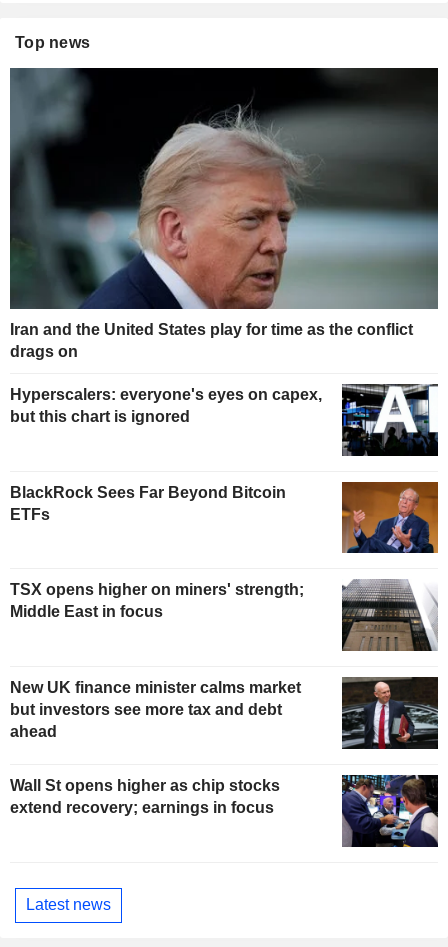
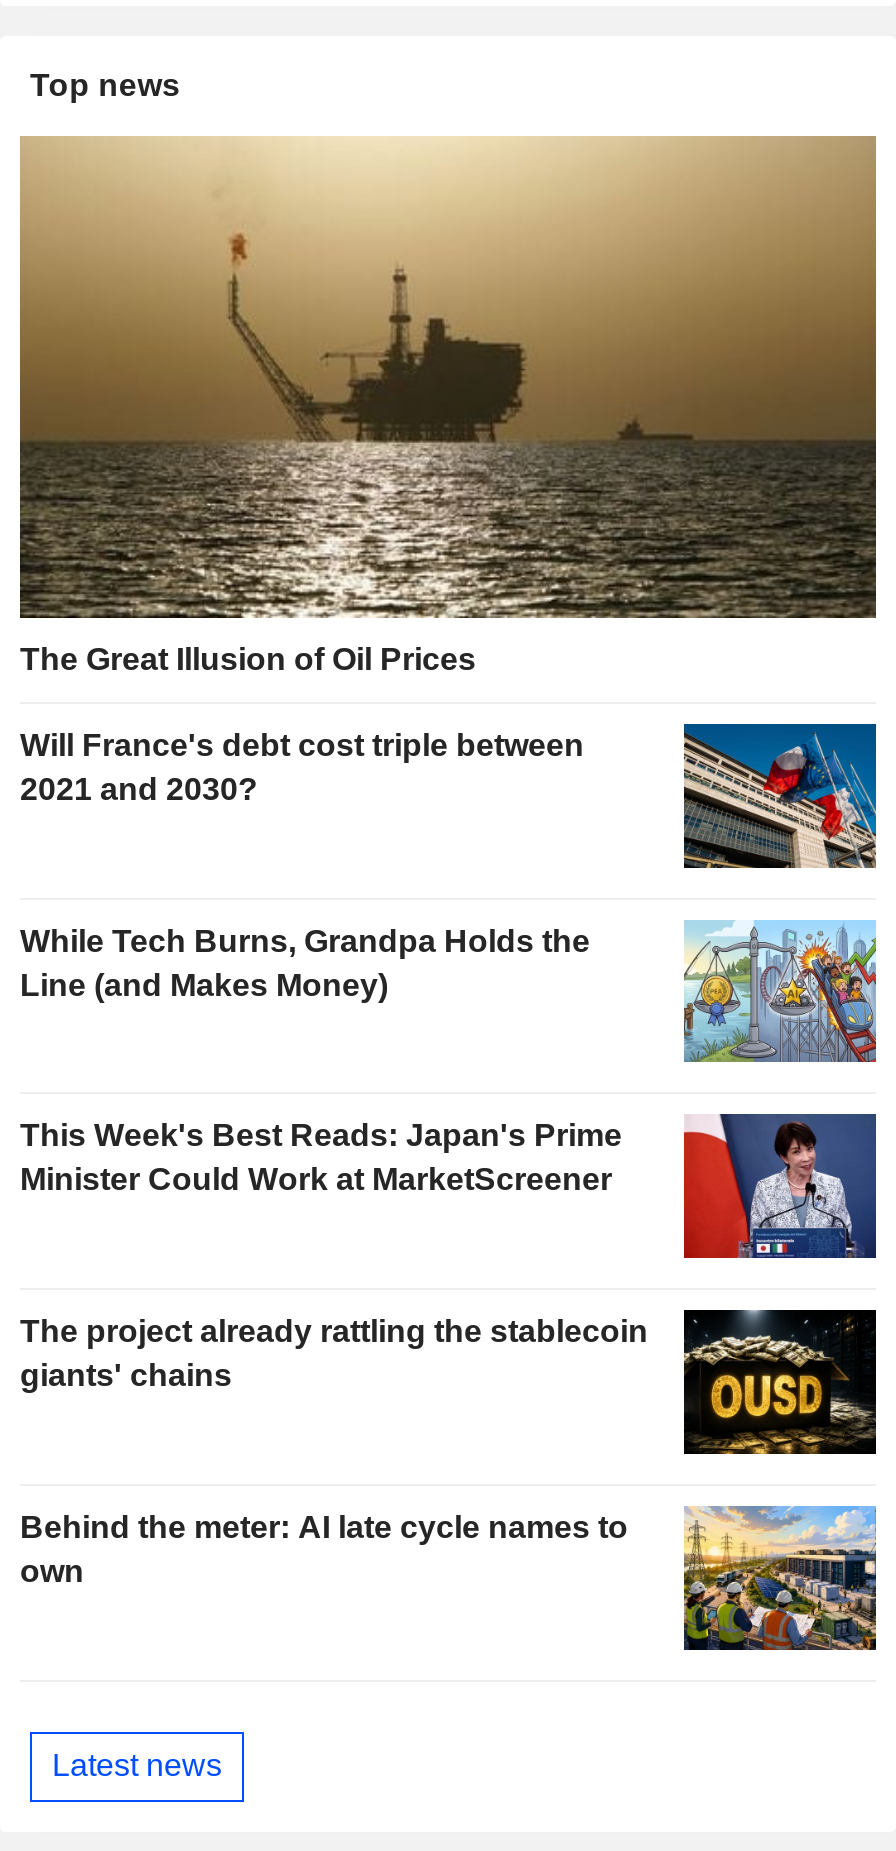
[9,67,439,360] [image] | Iran and the United States play for time as the conflict | drags on -> [18,134,878,675] [image] | The Great Illusion of Oil Prices
[10,386,322,425] Hyperscalers: everyone's eyes on capex, | but this chart is ignored -> [20,727,584,805] Will France's debt cost triple between | 2021 and 2030?
[342,383,439,457] [image] -> [682,722,878,870] [image]
[10,483,286,522] BlackRock Sees Far Beyond Bitcoin | ETFs -> [20,923,590,1001] While Tech Burns, Grandpa Holds the | Line (and Makes Money)
[341,481,439,554] [image] -> [684,920,878,1064] [image]
[10,579,438,652] [image] | TSX opens higher on miners' strength; | Middle East in focus -> [20,1112,878,1260] [image] | This Week's Best Reads: Japan's Prime | Minister Could Work at MarketScreener
[10,676,438,750] [image] | New UK finance minister calms market | but investors see more tax and debt | ahead -> [20,1308,874,1456] [image] | The project already rattling the stablecoin | giants' chains
[10,777,280,816] Wall St opens higher as chip stocks | extend recovery; earnings in focus -> [20,1510,628,1588] Behind the meter: AI late cycle names to | own
[341,774,439,848] [image] -> [684,1504,878,1652] [image]

